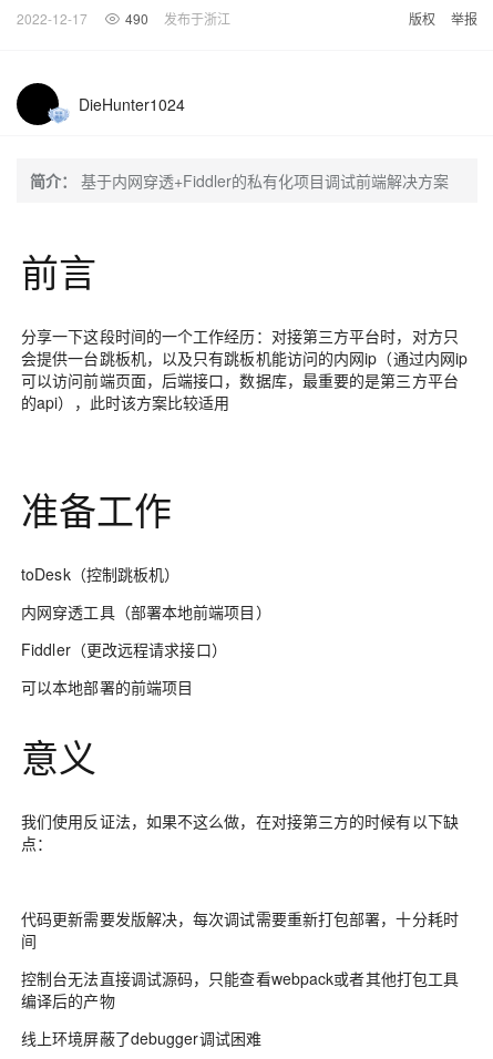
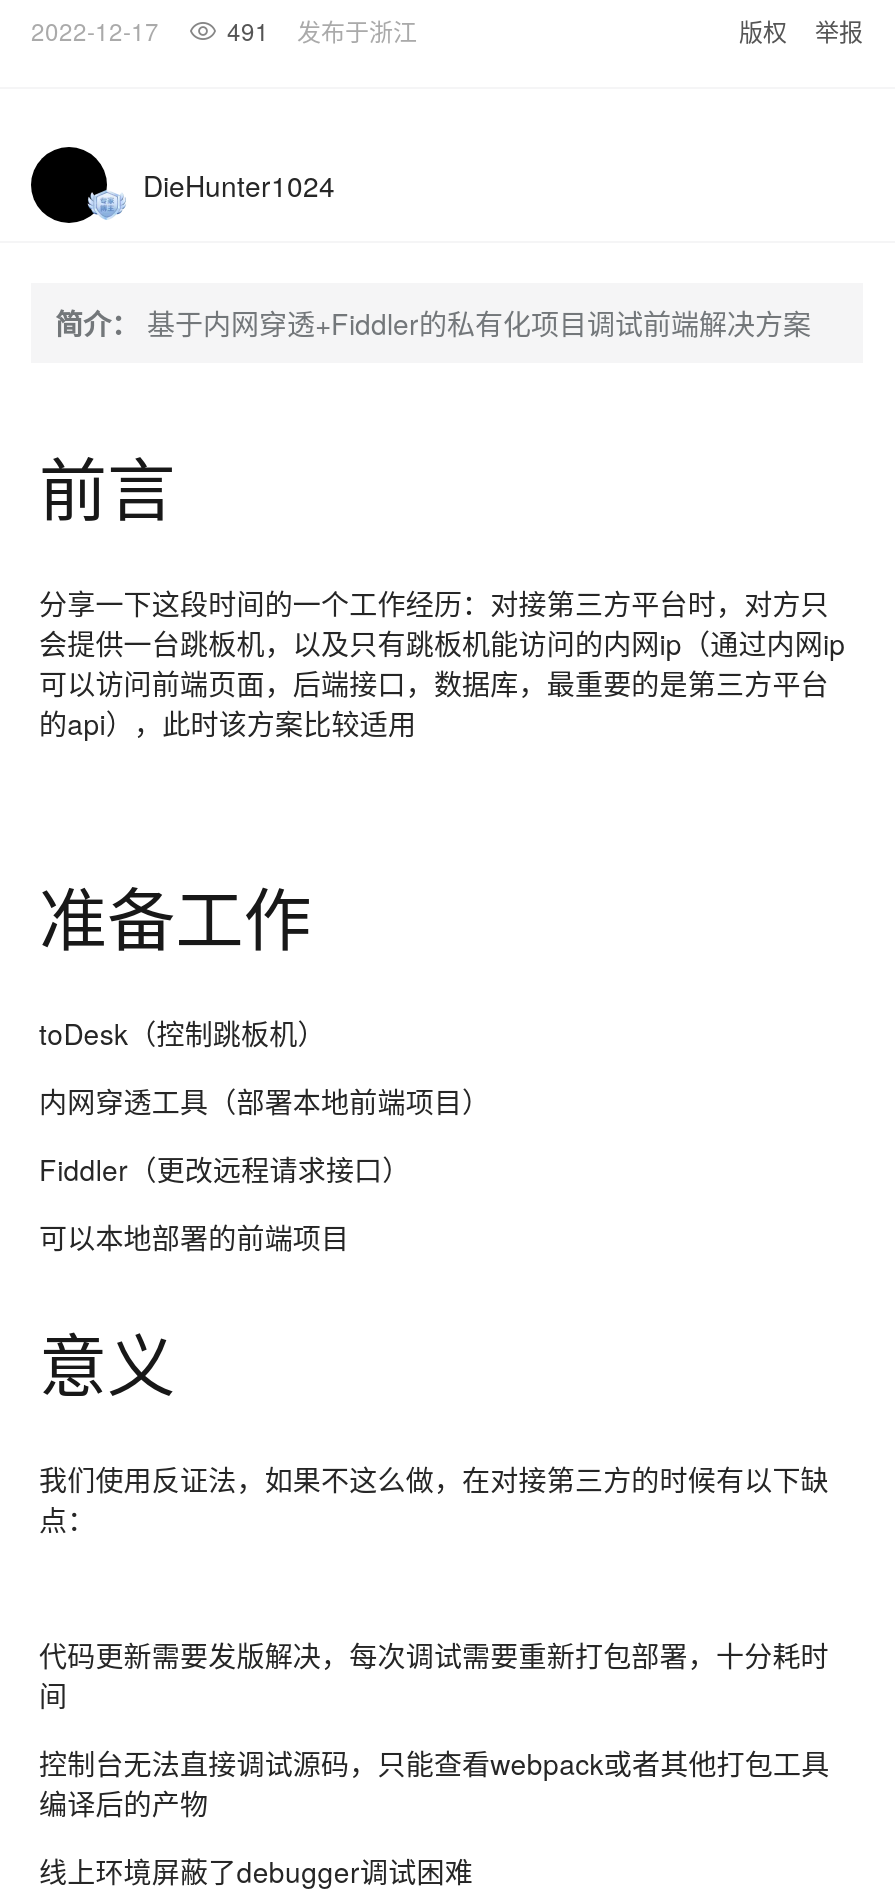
[17,9,230,28] 2022-12-17 490 发布于浙江 -> [31,13,417,47] 2022-12-17 491 发布于浙江

